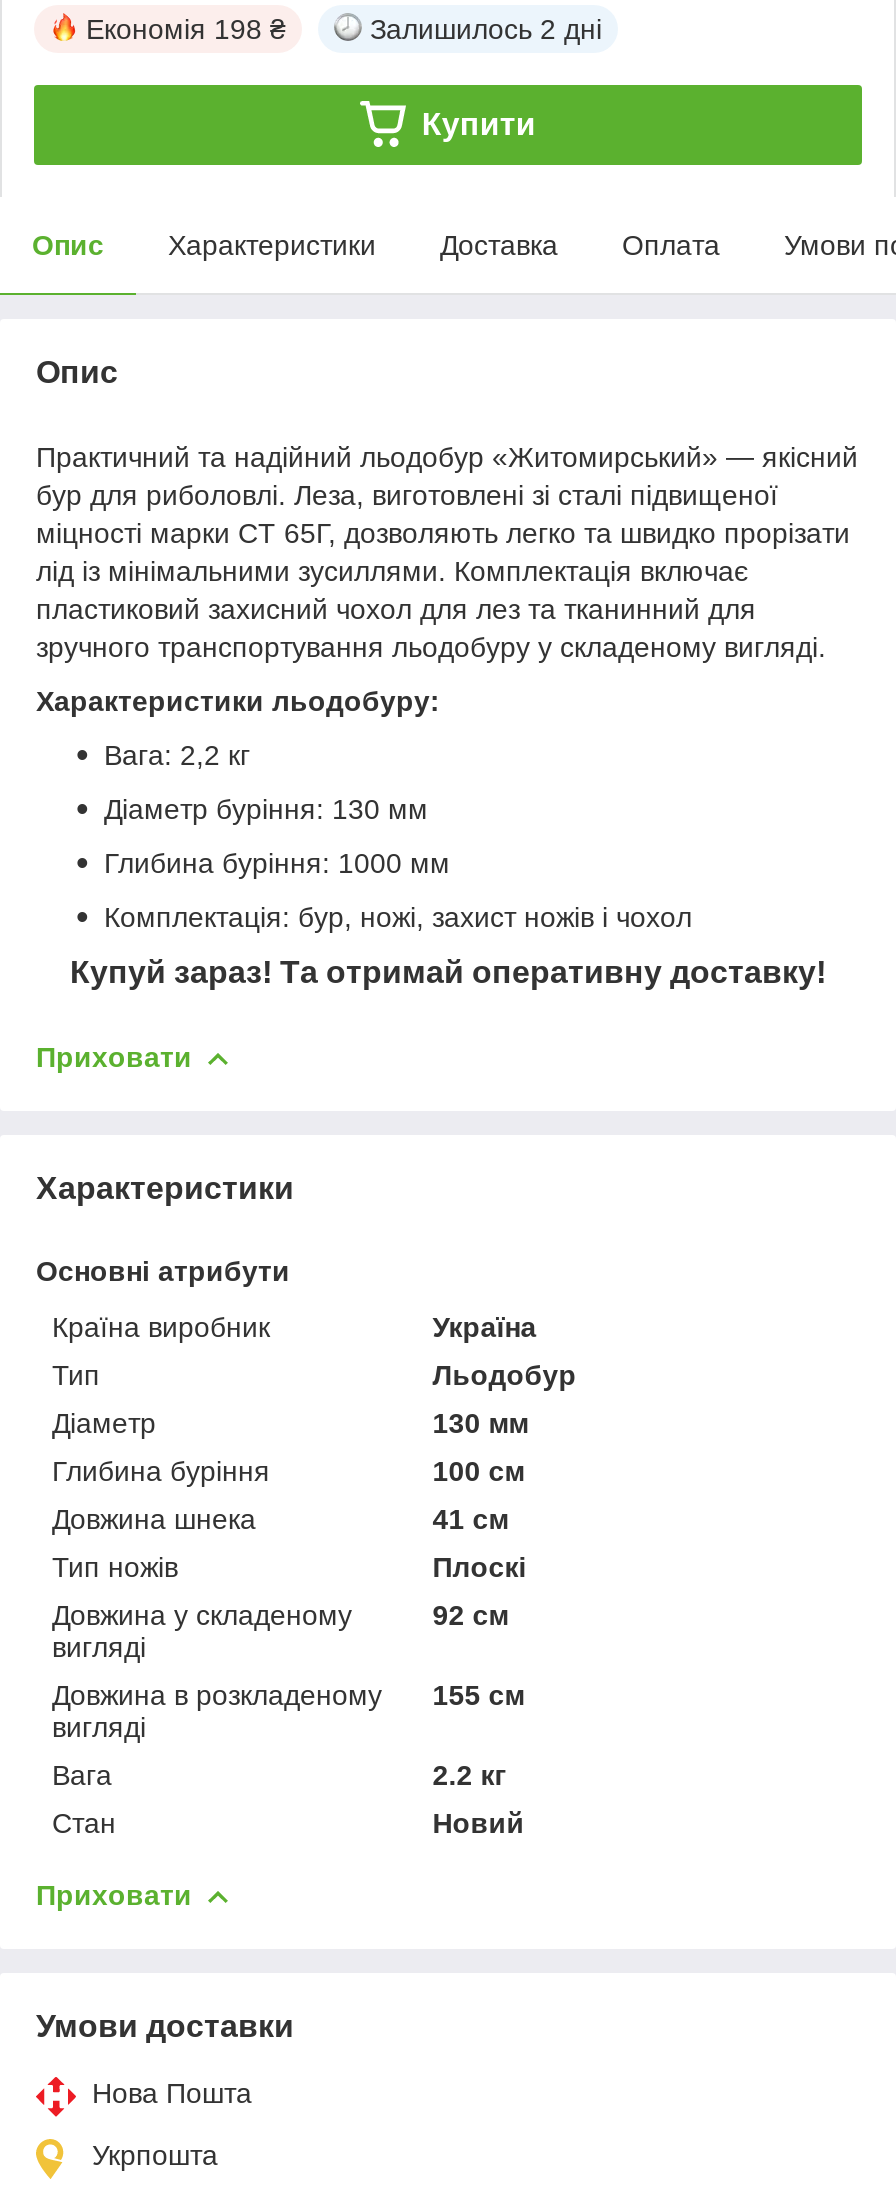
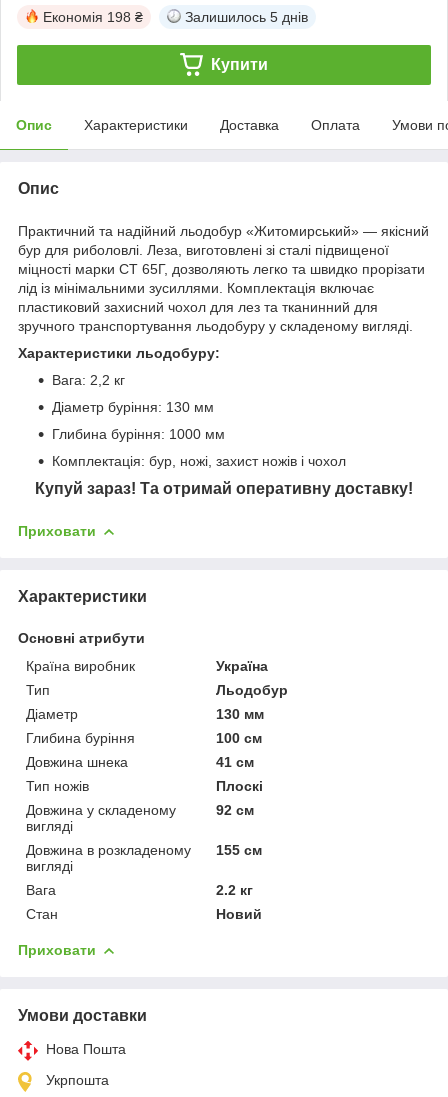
[370,13,602,45] Залишилось 2 дні -> [185,9,308,25] Залишилось 5 днів

